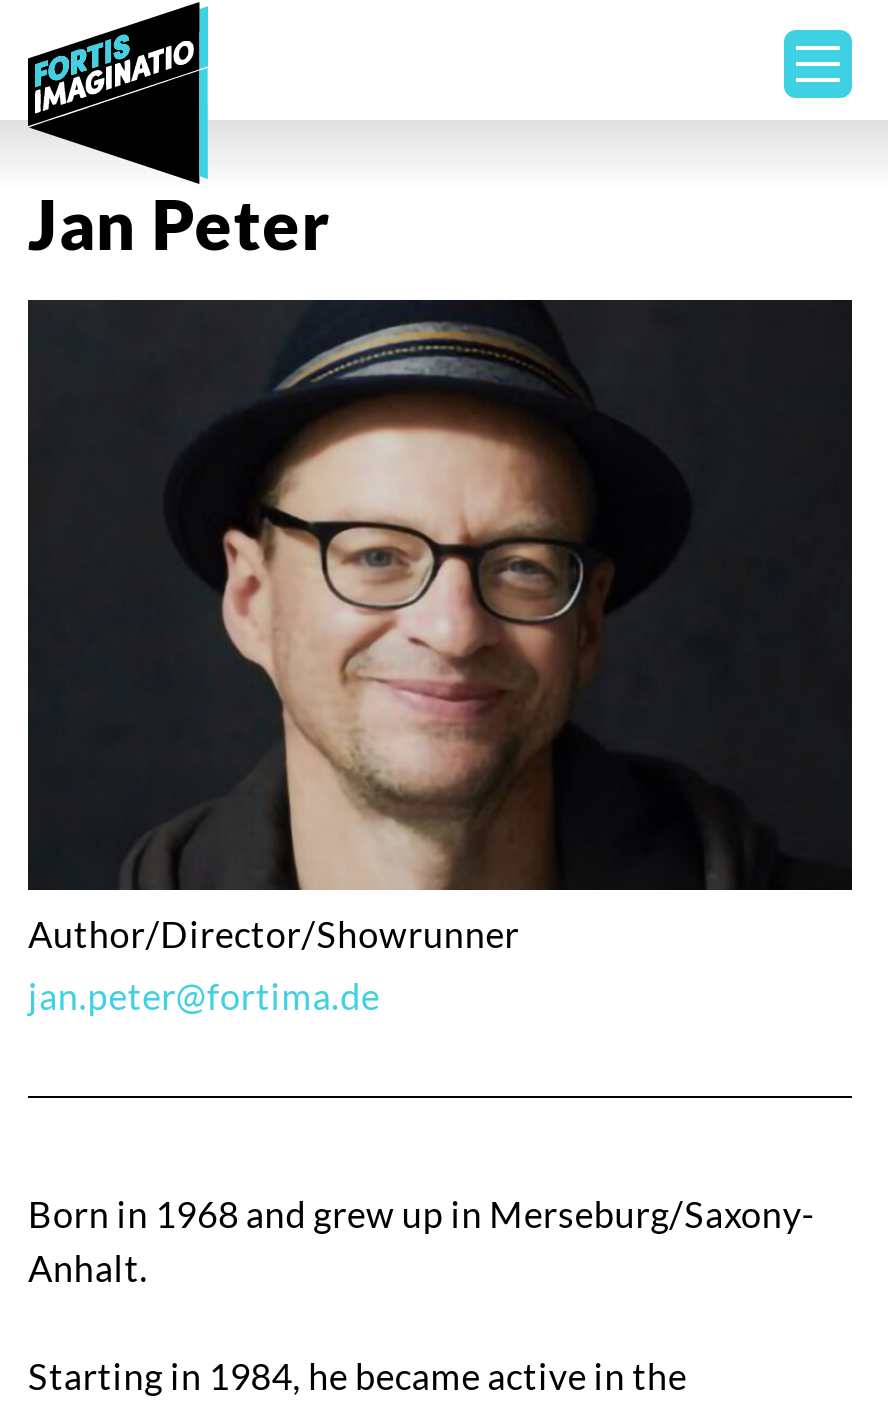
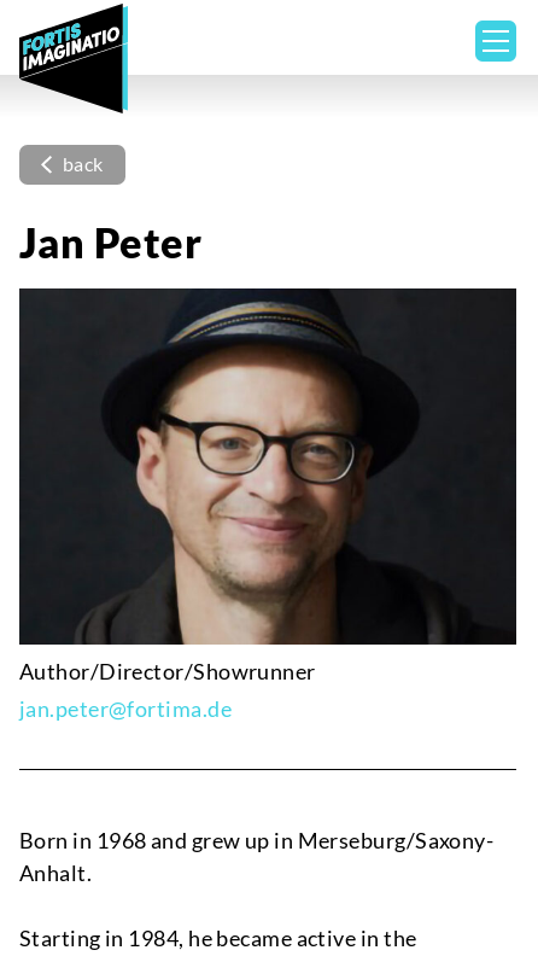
none -> [63,152,103,175] back

